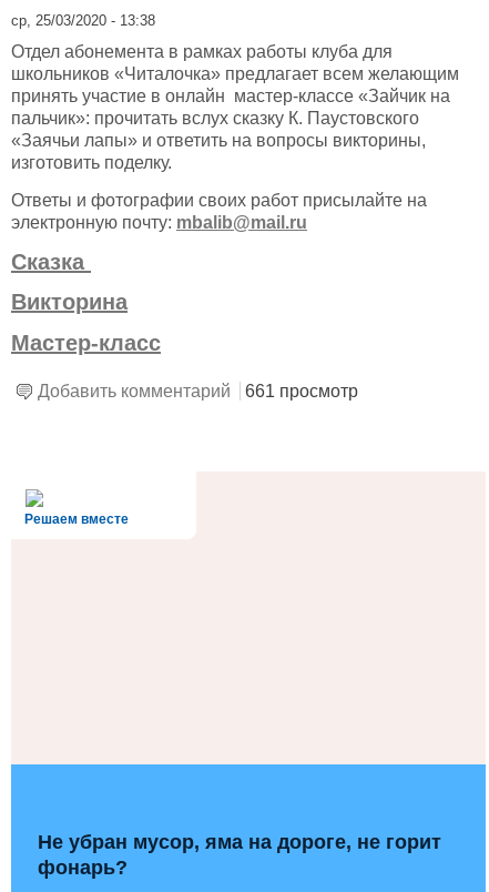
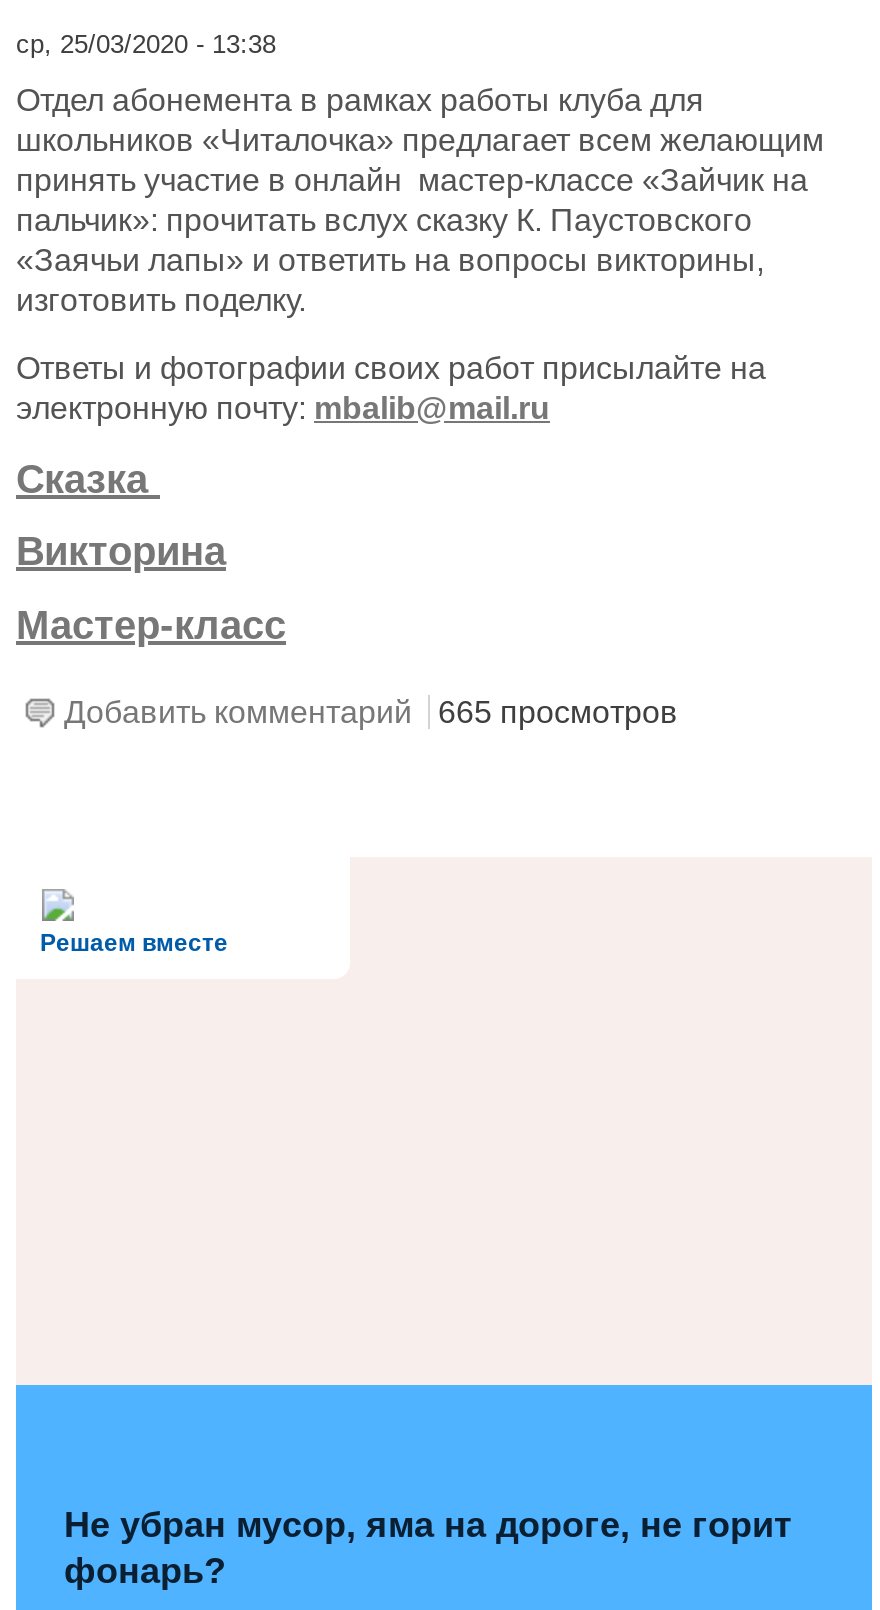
[38,382,358,400] Добавить комментарий 661 просмотр -> [64,695,678,729] Добавить комментарий 665 просмотров

